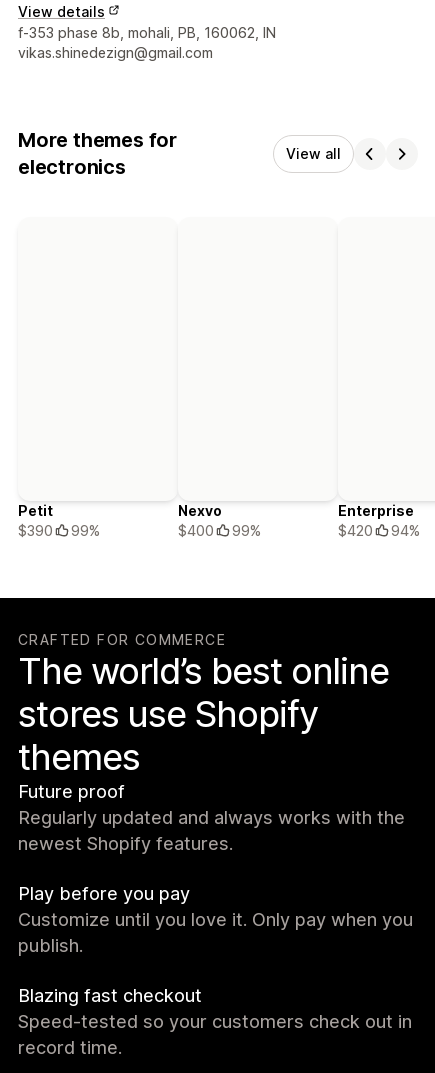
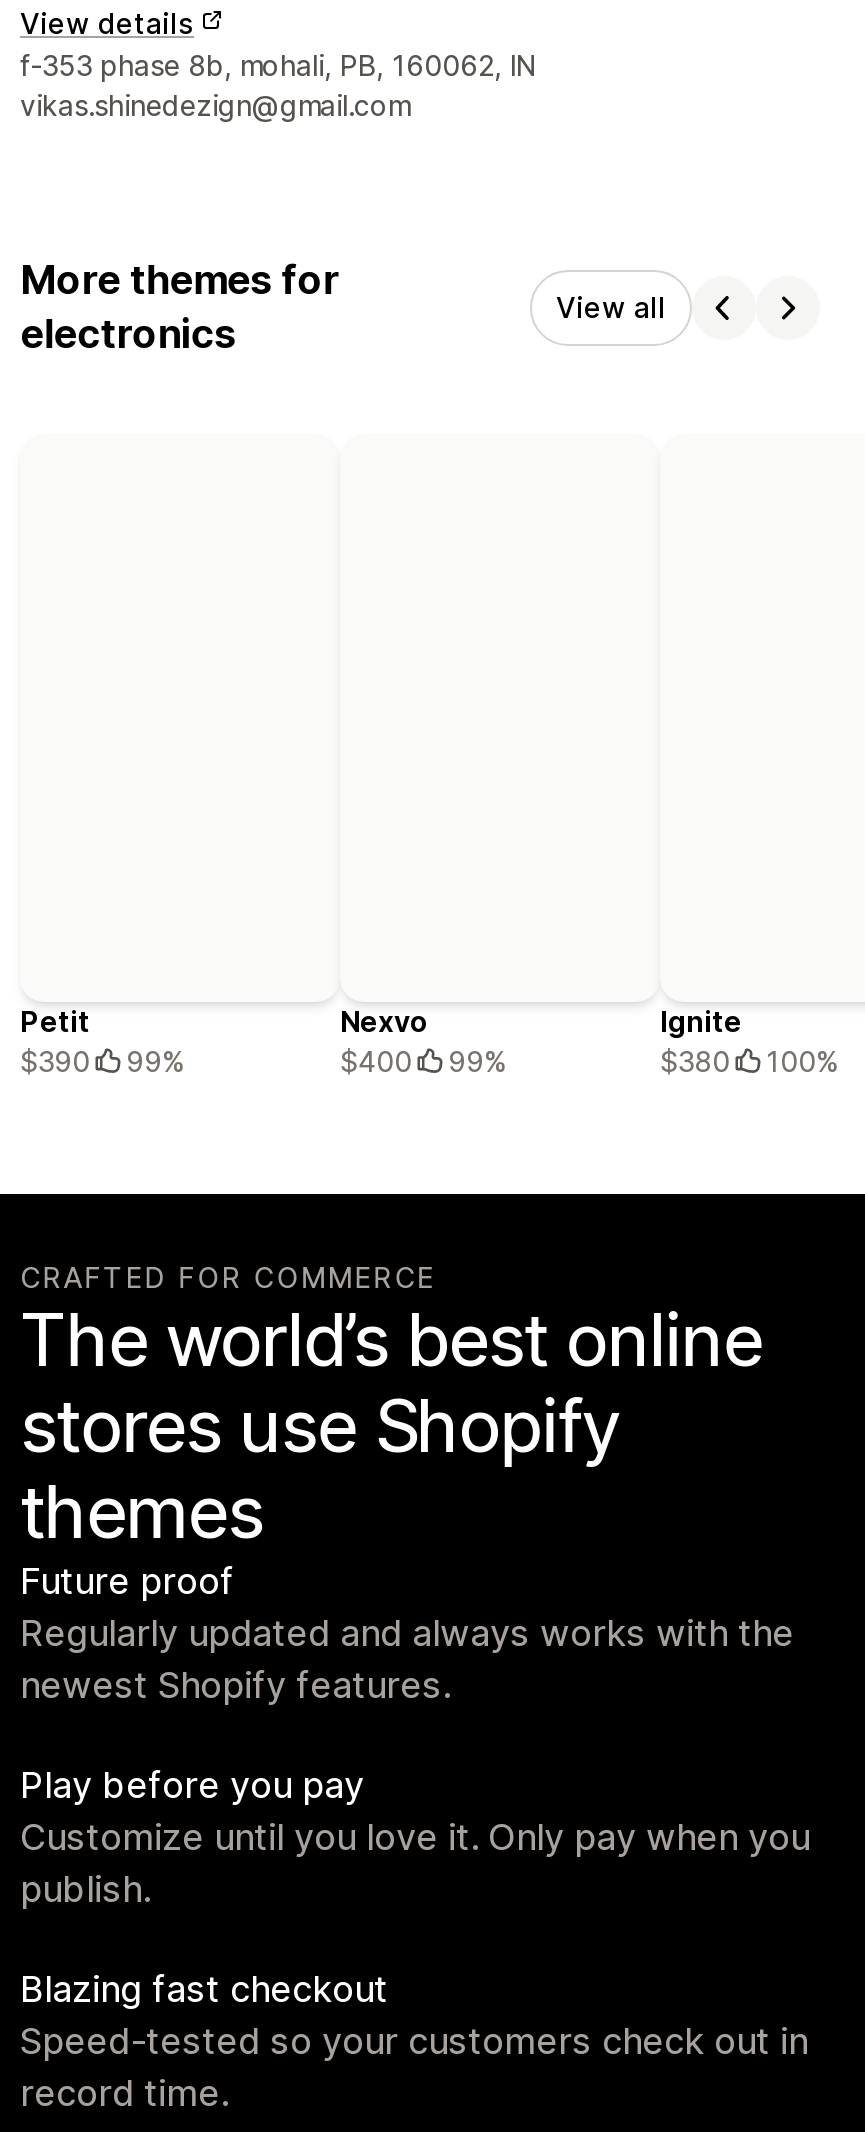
[338,502,420,539] Enterprise | $420 | 94% -> [660,1005,838,1079] Ignite | $380 | 100%

